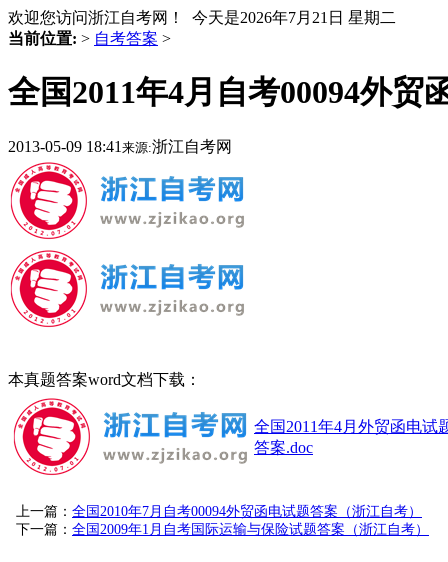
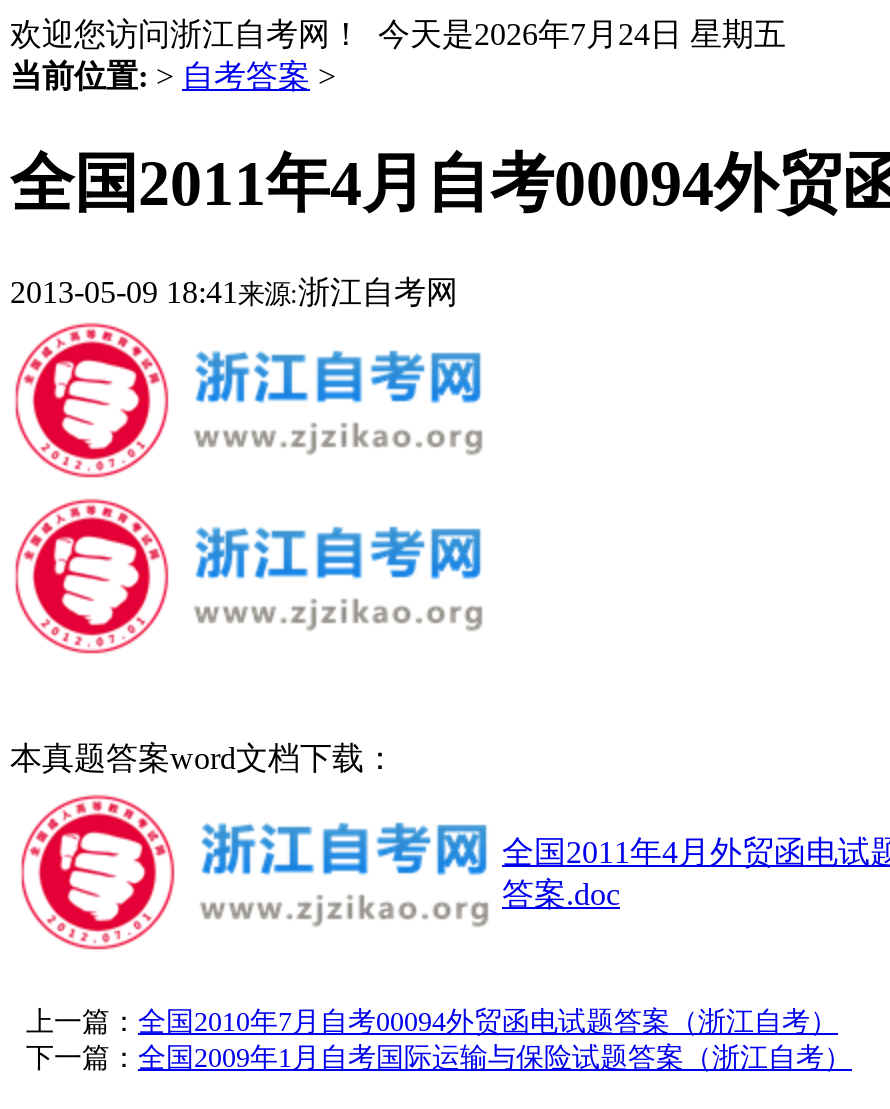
[8,9,396,26] 欢迎您访问浙江自考网！ 今天是2026年7月21日 星期二 -> [10,17,786,51] 欢迎您访问浙江自考网！ 今天是2026年7月24日 星期五

